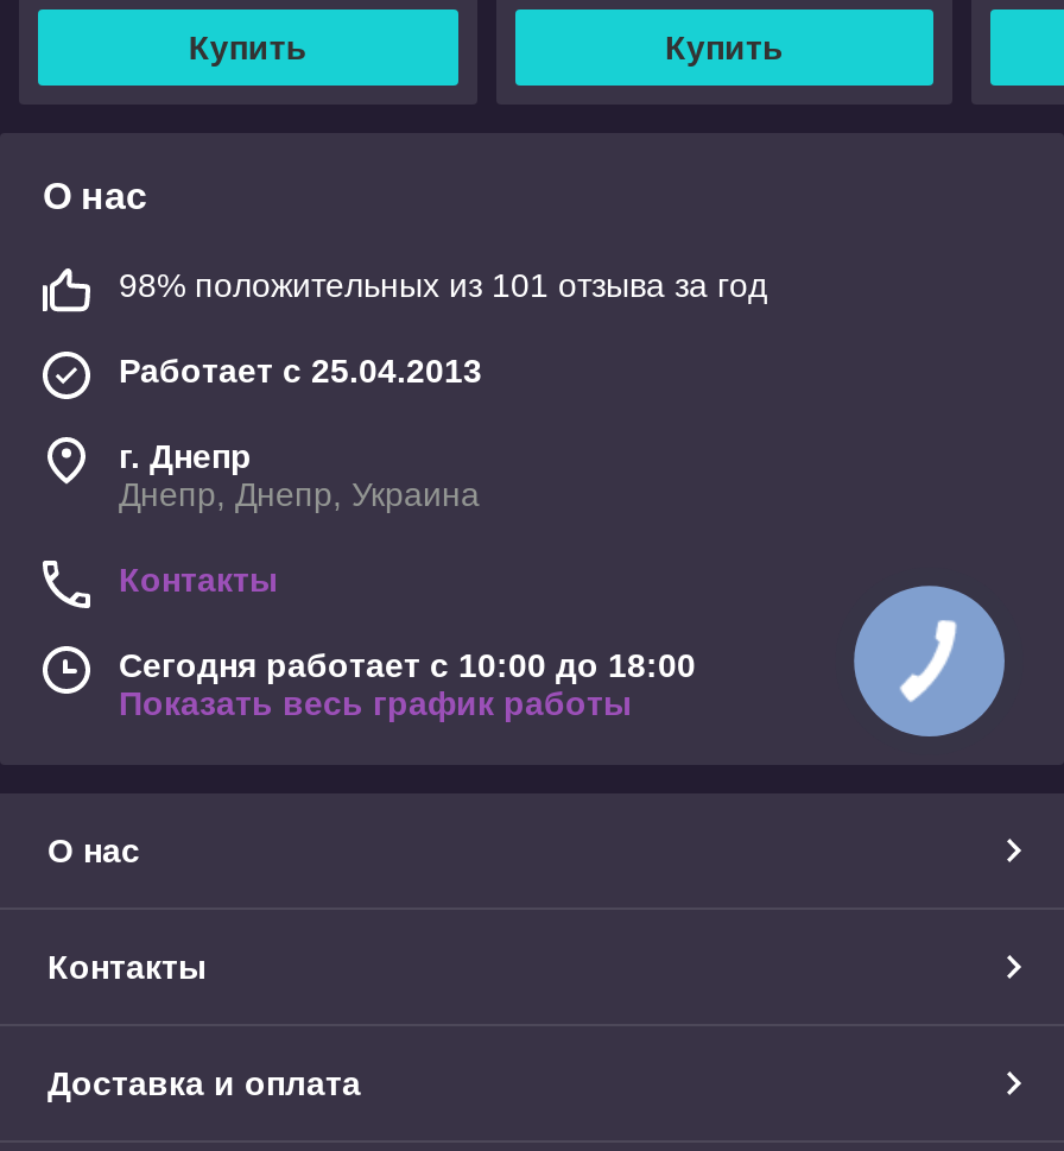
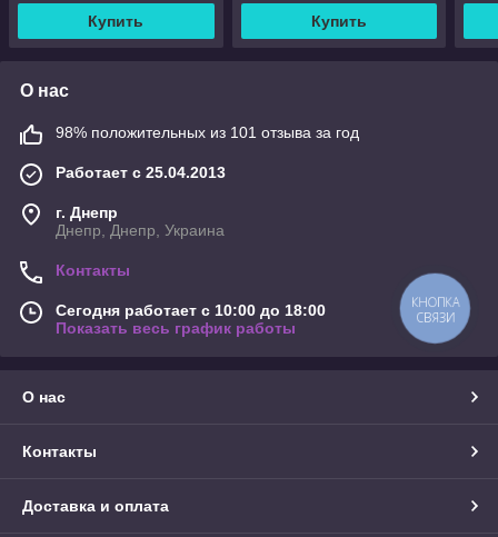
none -> [411,294,459,326] КНОПКА | СВЯЗИ

